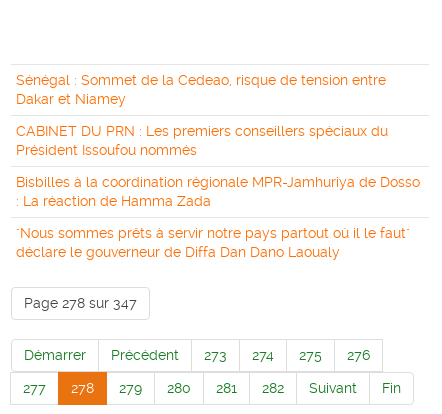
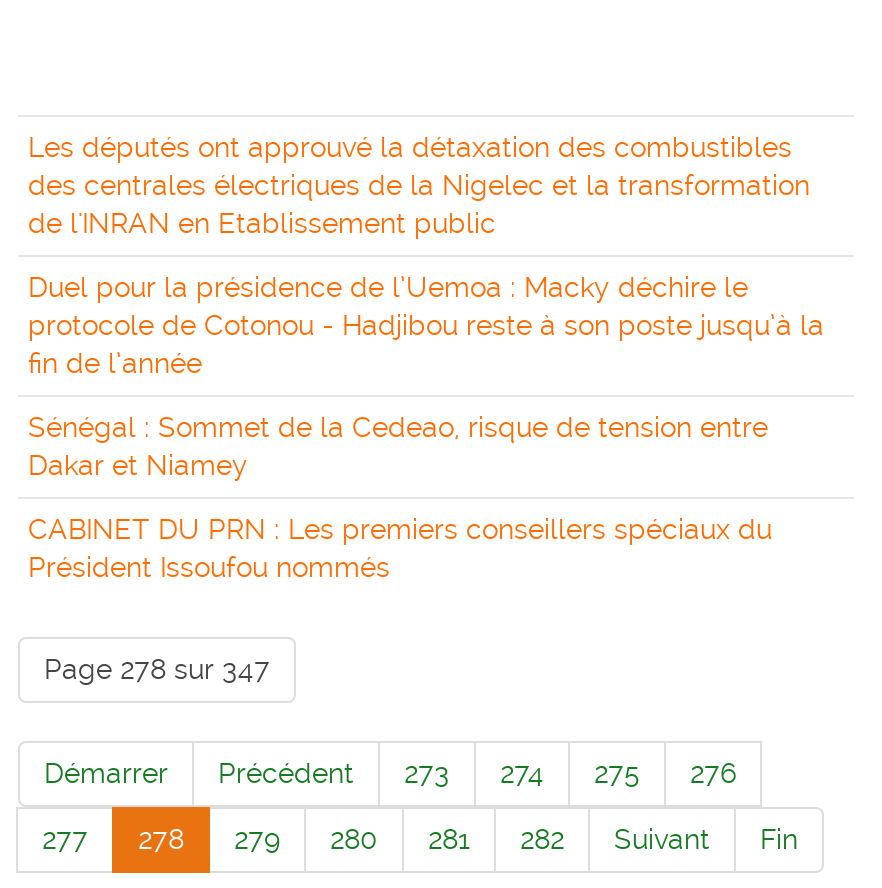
none -> [28,131,824,379] Les députés ont approuvé la détaxation des combustibles | des centrales électriques de la Nigelec et la transformation | de l'INRAN en Etablissement public | Duel pour la présidence de l’Uemoa : Macky déchire le | protocole de Cotonou - Hadjibou reste à son poste jusqu’à la | fin de l’année
moved [16,72,388,158] -> [28,411,772,583]: Sénégal : Sommet de la Cedeao, risque de tension entre | Dakar et Niamey | CABINET DU PRN : Les premiers conseillers spéciaux du | Président Issoufou nommés
[16,174,420,260] Bisbilles à la coordination régionale MPR-Jamhuriya de Dosso | : La réaction de Hamma Zada | "Nous sommes prêts à servir notre pays partout où il le faut" | déclare le gouverneur de Diffa Dan Dano Laoualy -> none

